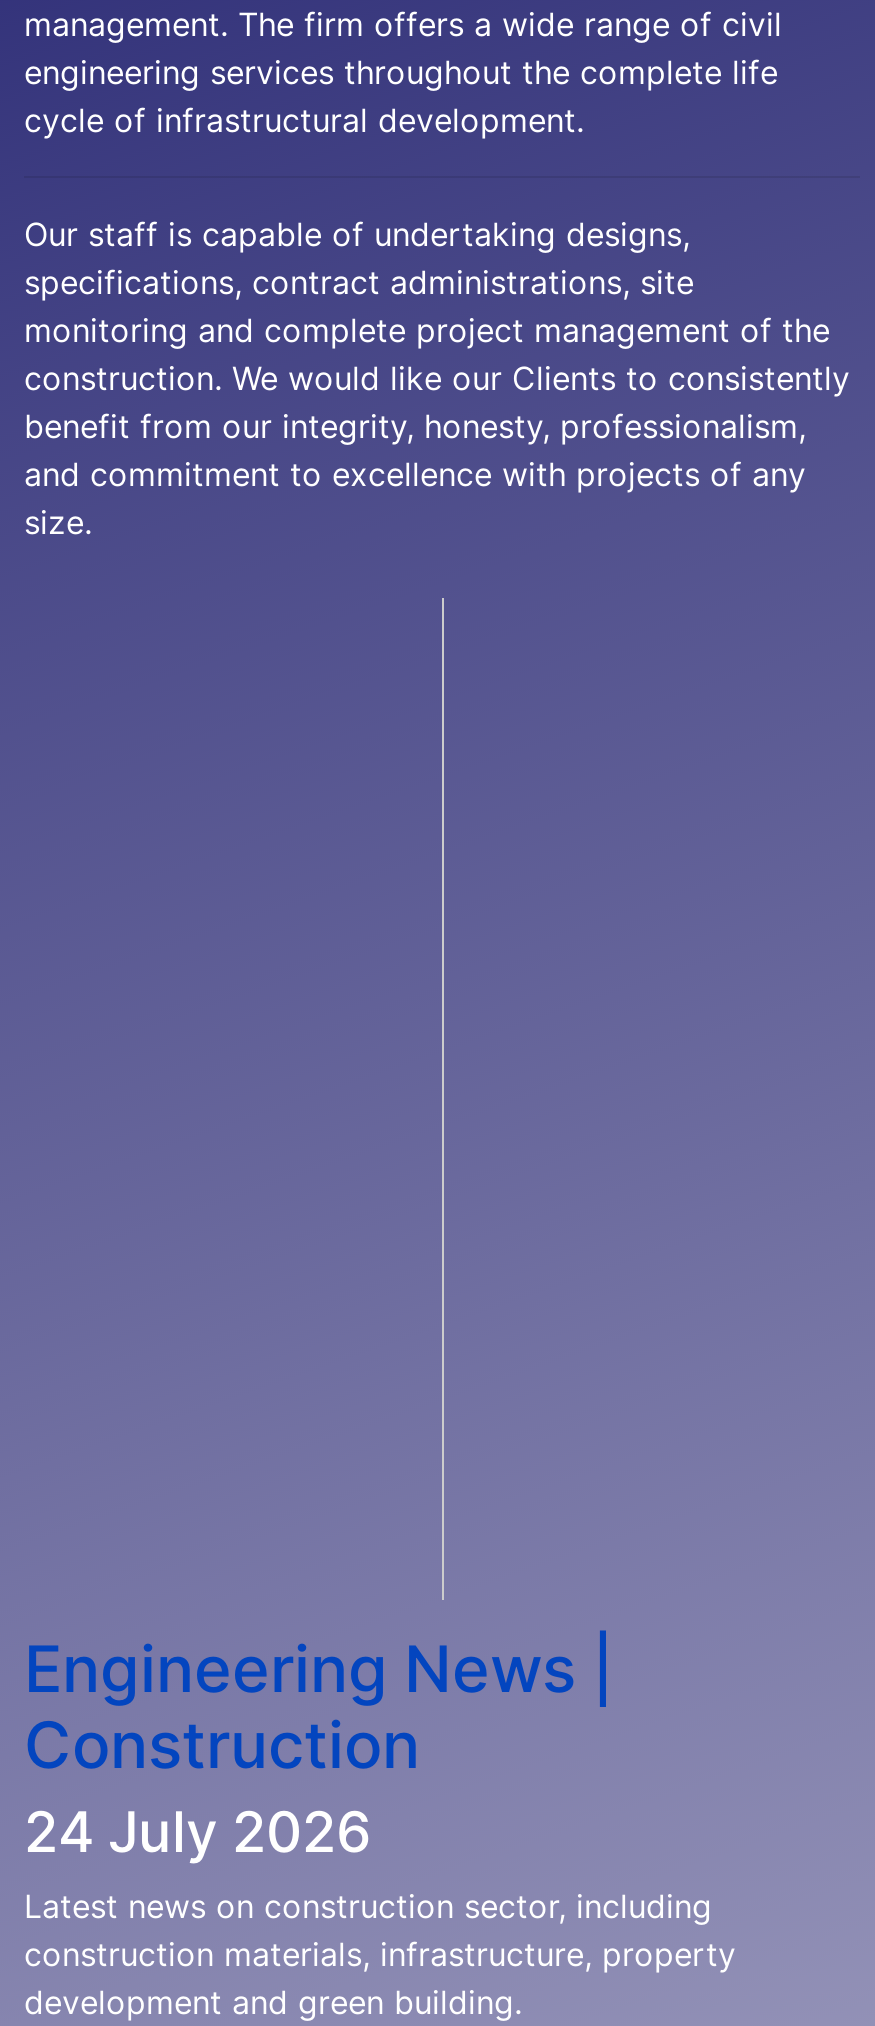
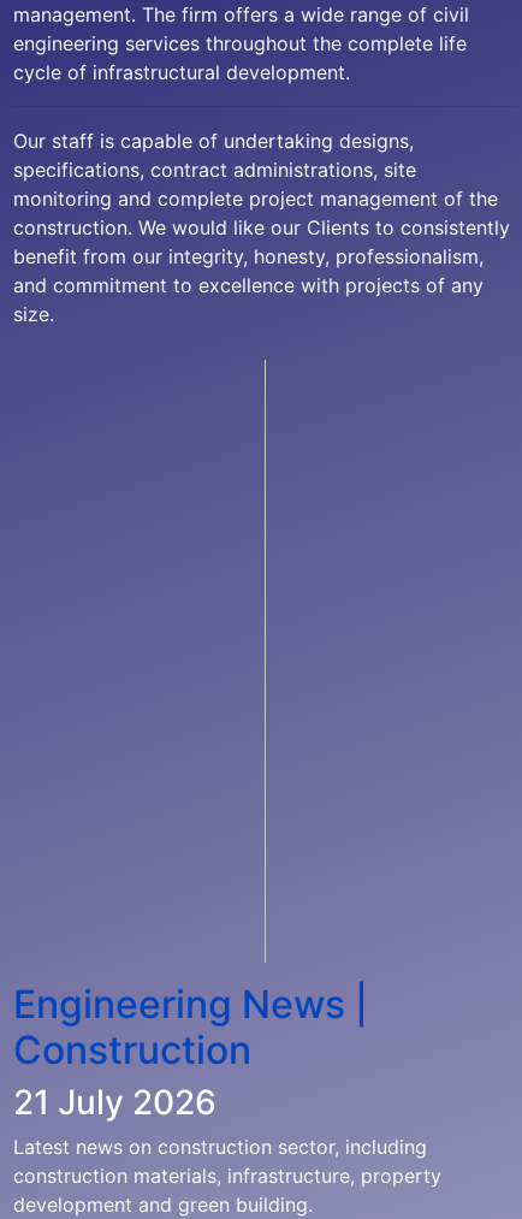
[24,1798,372,1866] 24 July 2026 -> [13,1082,216,1123] 21 July 2026

